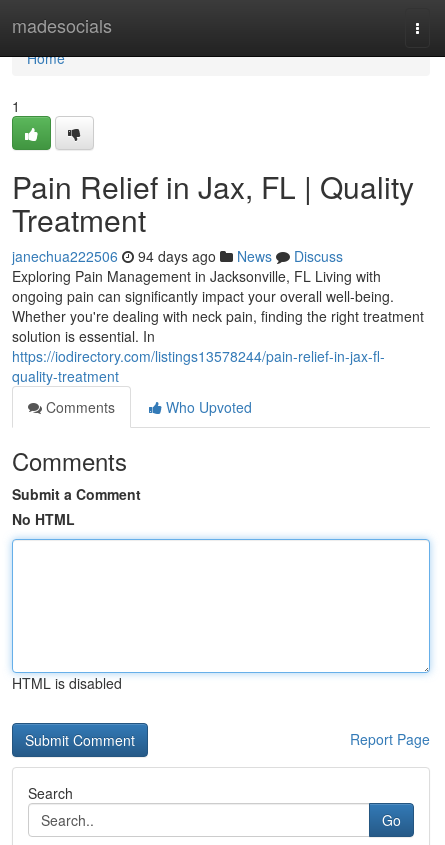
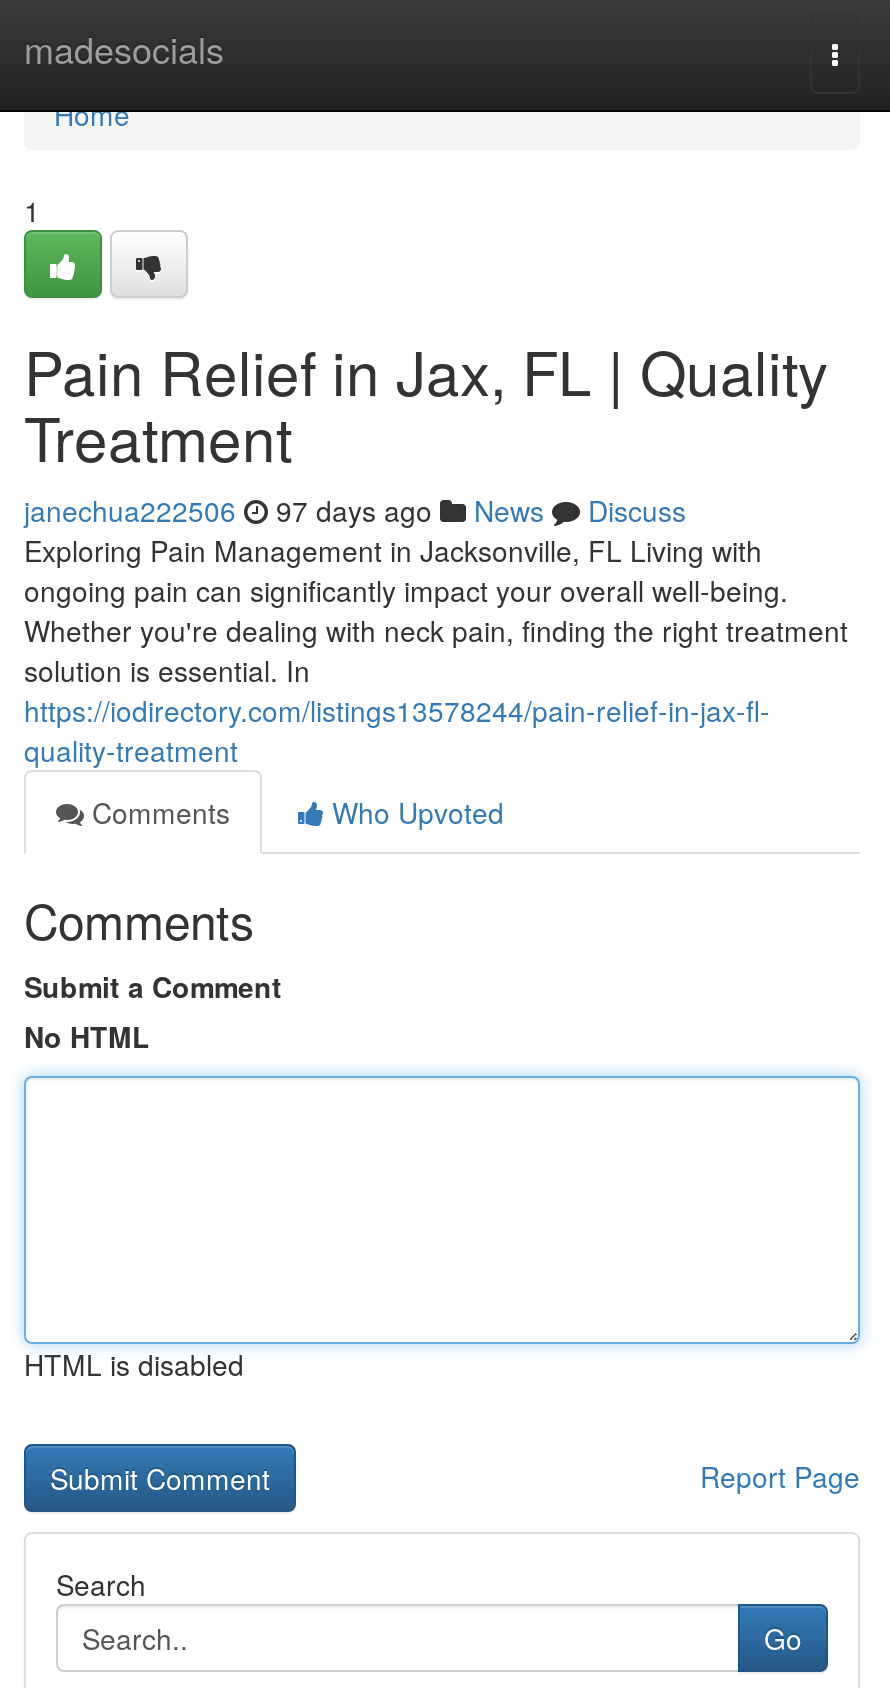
[12,246,343,266] janechua222506 94 days ago News Discuss -> [24,490,686,530] janechua222506 97 days ago News Discuss

